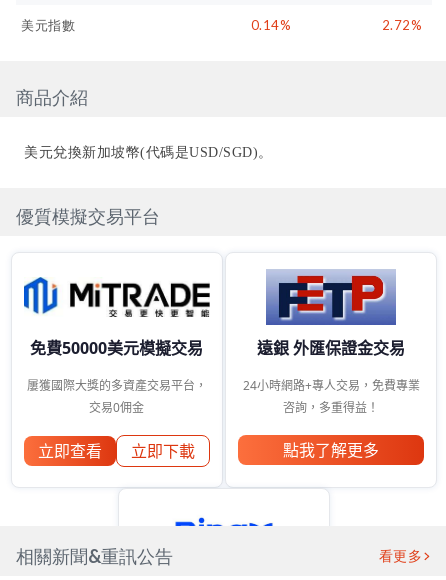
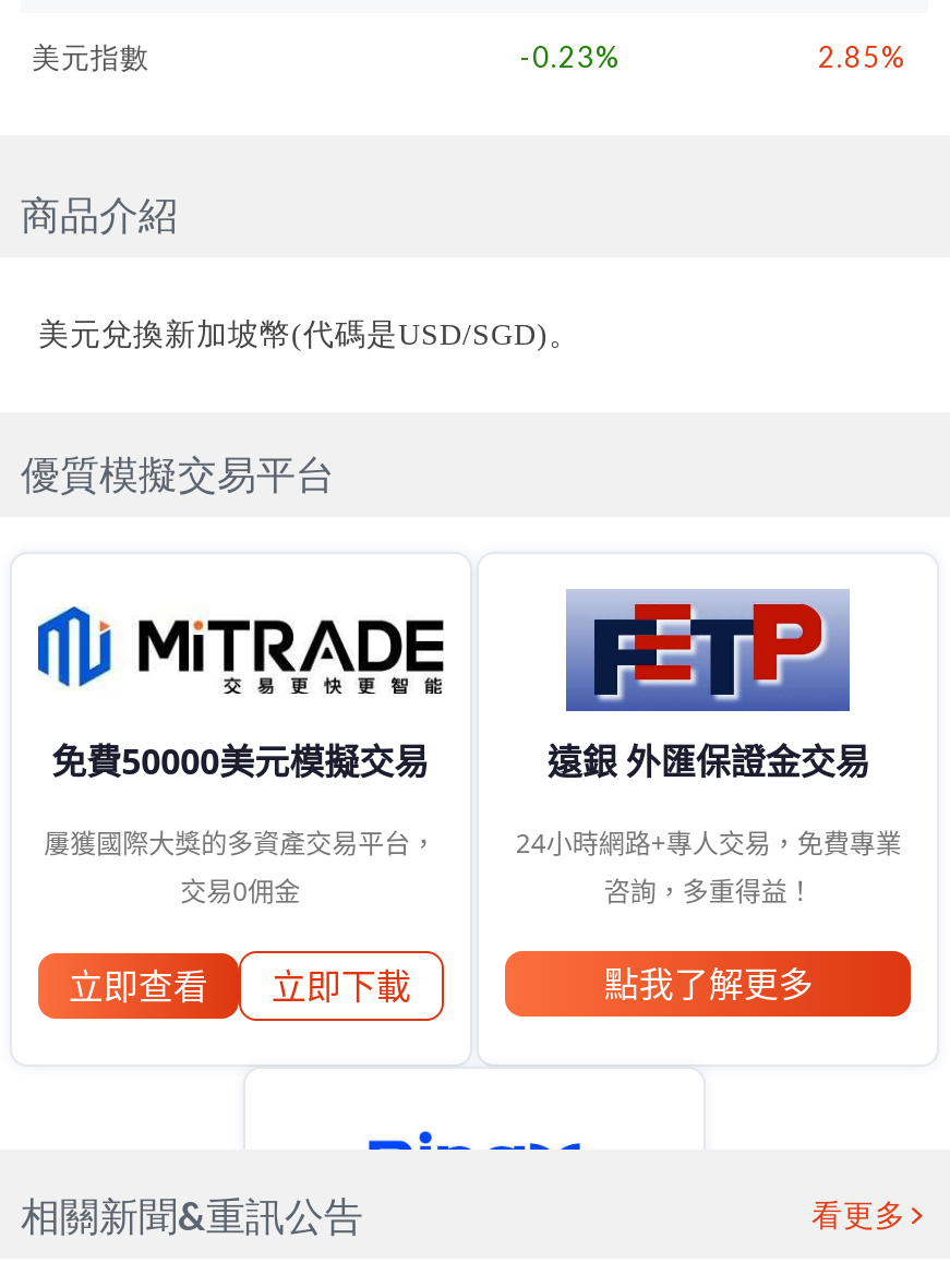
[250,17,291,33] 0.14% -> [520,39,621,74] -0.23%
[381,17,422,33] 2.72% -> [818,39,906,74] 2.85%

